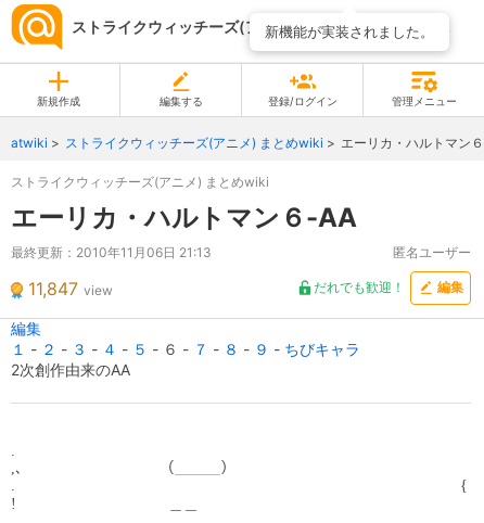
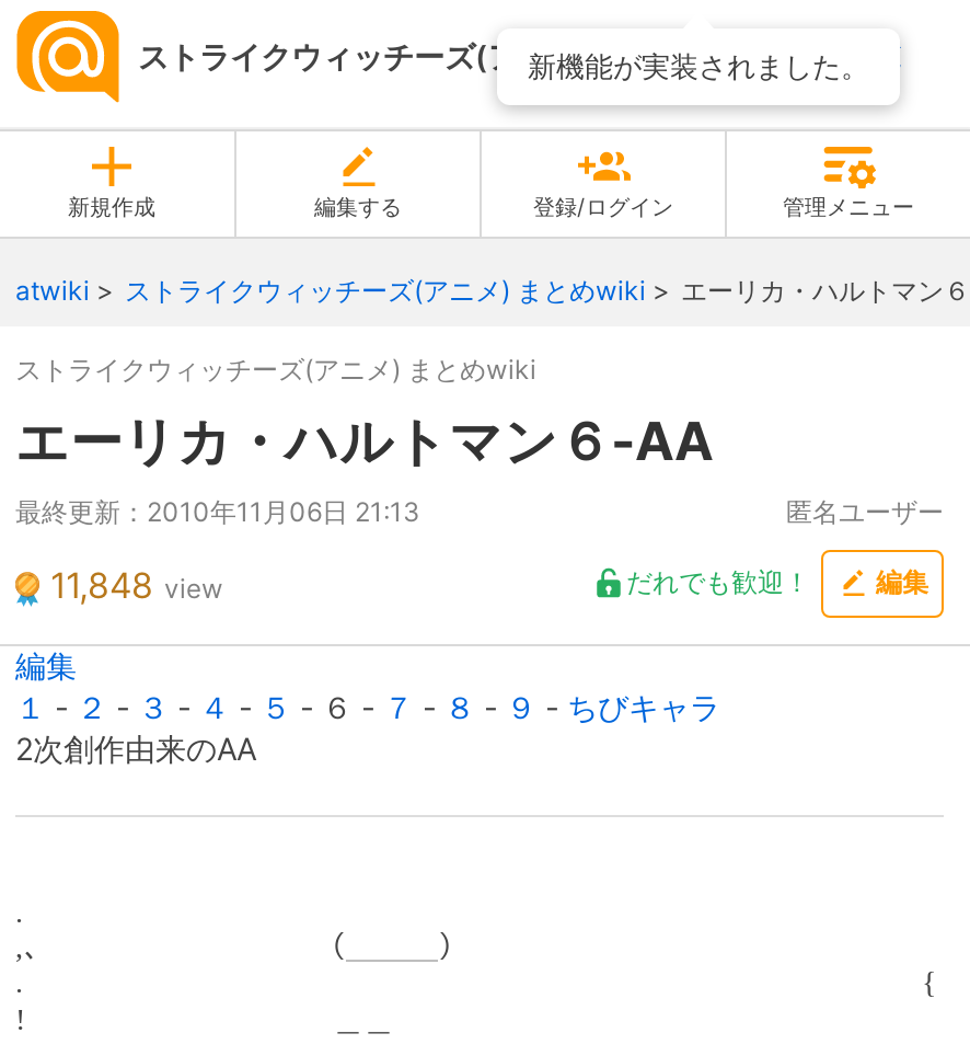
[28,277,113,299] 11,847 view -> [50,562,223,606] 11,848 view

